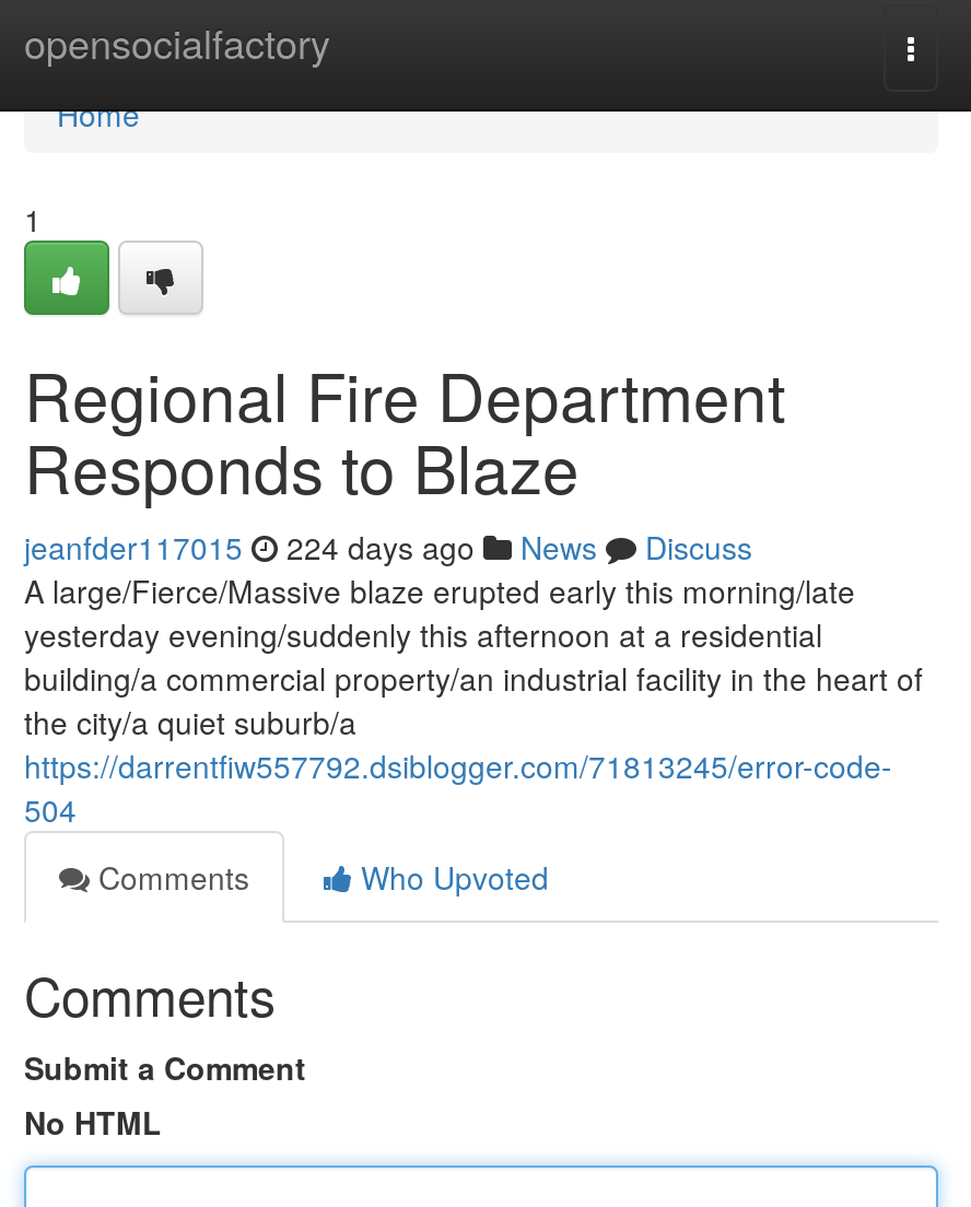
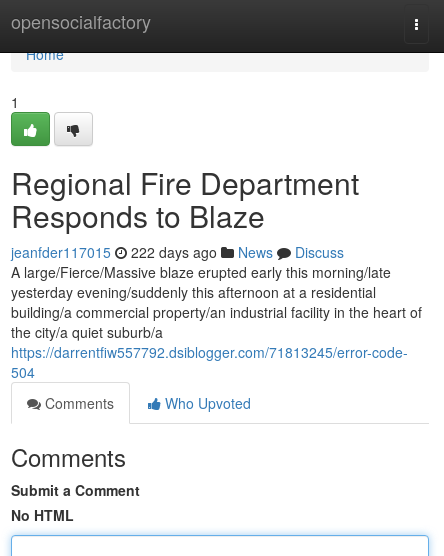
[24,525,752,569] jeanfder117015 224 days ago News Discuss -> [11,242,344,262] jeanfder117015 222 days ago News Discuss

